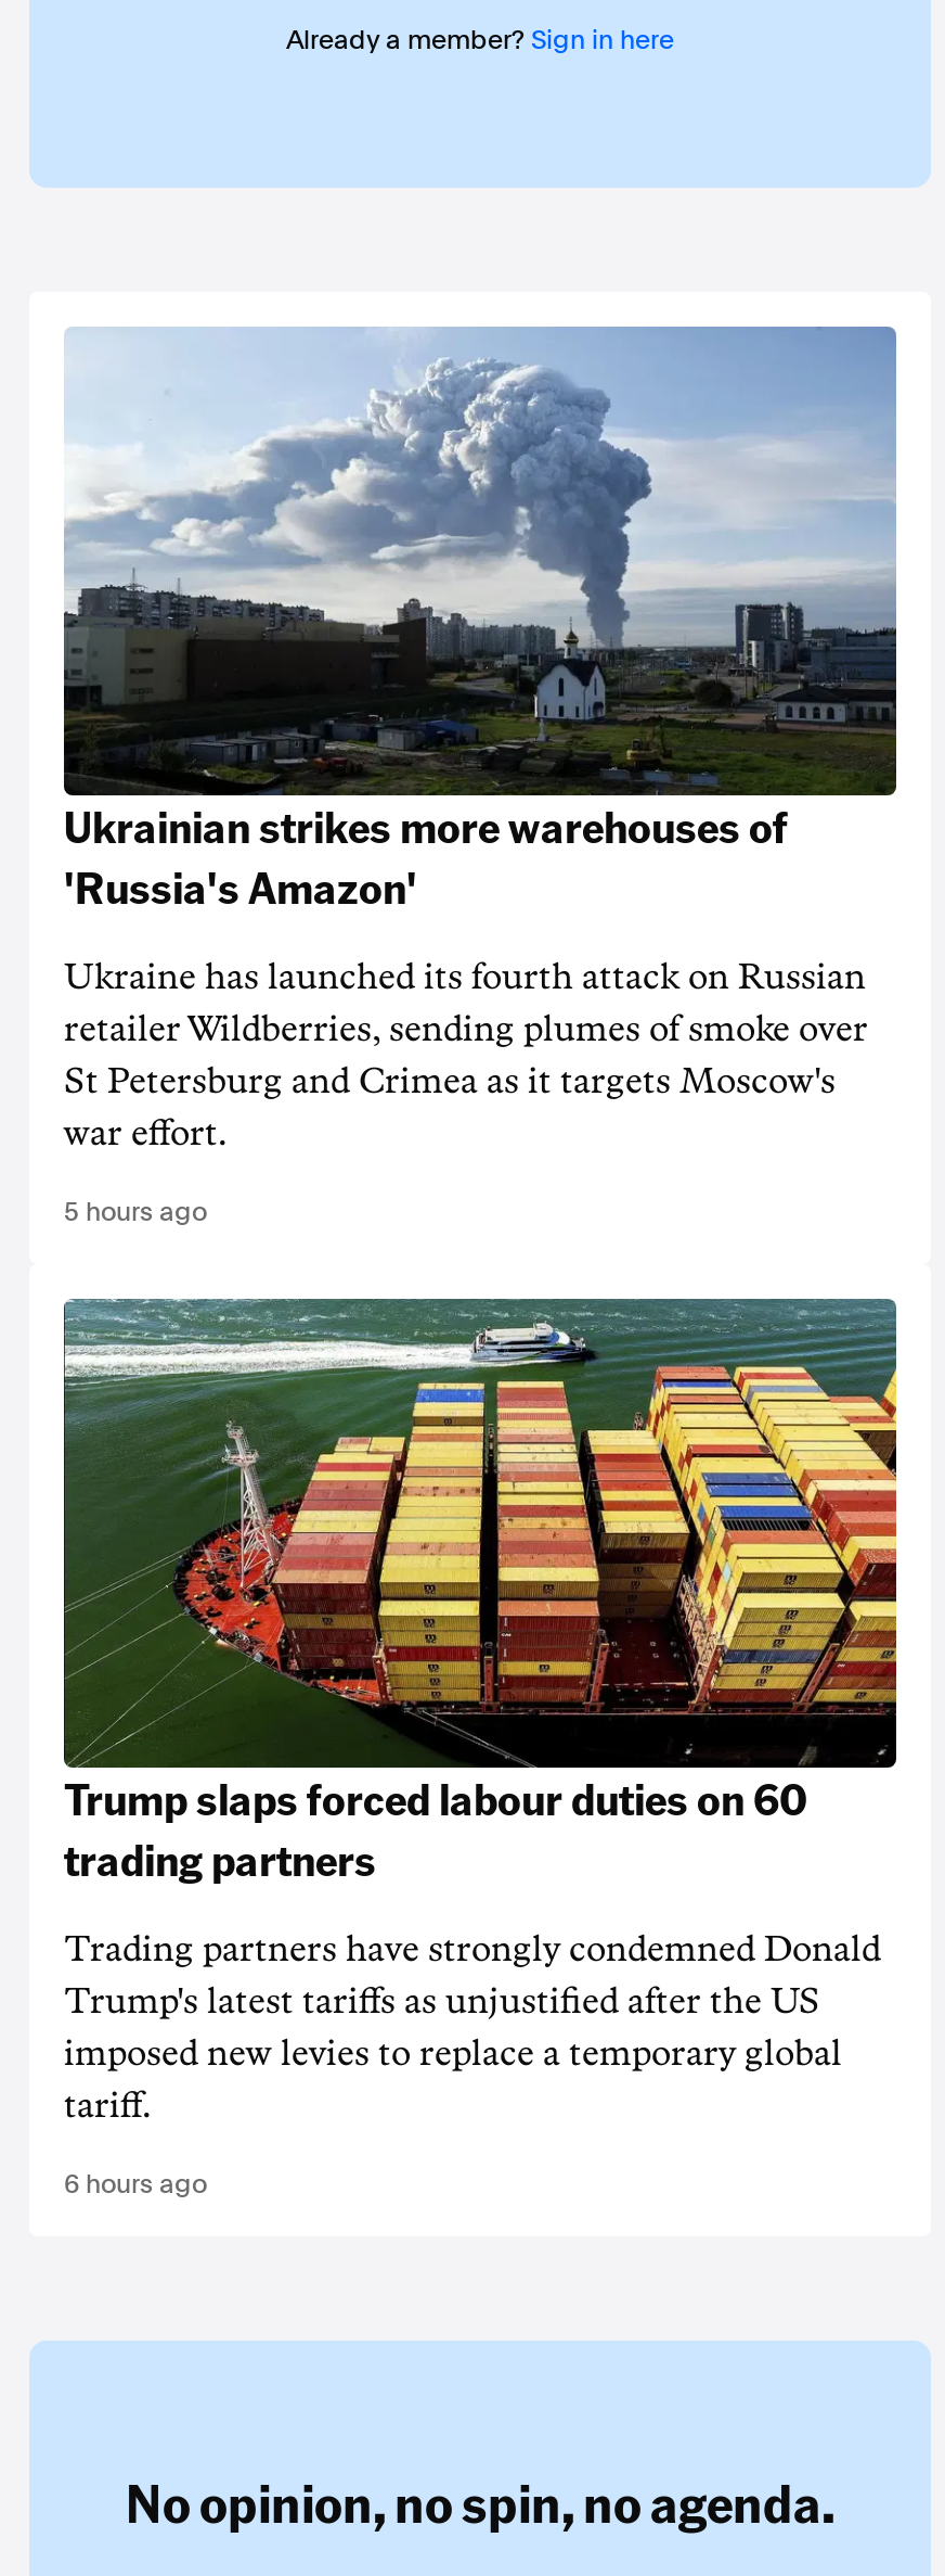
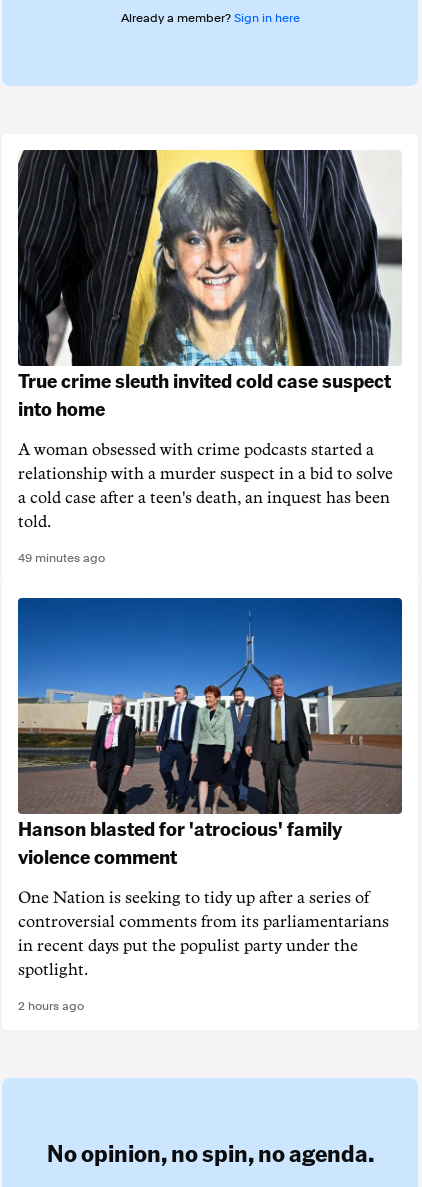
[64,324,898,915] [image] | Ukrainian strikes more warehouses of | 'Russia's Amazon' -> [17,149,402,421] [image] | True crime sleuth invited cold case suspect | into home
[64,960,866,995] Ukraine has launched its fourth attack on Russian -> [18,442,374,458] A woman obsessed with crime podcasts started a
[64,1012,868,1047] retailer Wildberries, sending plumes of smoke over -> [18,466,393,482] relationship with a murder suspect in a bid to solve
[64,1064,836,1099] St Petersburg and Crimea as it targets Moscow's -> [18,490,390,506] a cold case after a teen's death, an inquest has been
[64,1117,226,1151] war effort. -> [18,514,51,530] told.
[64,1197,207,1227] 5 hours ago -> [18,551,105,565] 49 minutes ago
[62,1299,898,1887] [image] | Trump slaps forced labour duties on 60 | trading partners -> [17,597,403,869] [image] | Hanson blasted for 'atrocious' family | violence comment
[64,1933,881,1967] Trading partners have strongly condemned Donald -> [18,890,369,906] One Nation is seeking to tidy up after a series of
[64,1985,820,2019] Trump's latest tariffs as unjustified after the US -> [18,914,389,930] controversial comments from its parliamentarians
[64,2037,842,2071] imposed new levies to replace a temporary global -> [18,938,358,954] in recent days put the populist party under the
[64,2089,151,2124] tariff. -> [18,962,88,978] spotlight.
[64,2169,207,2199] 6 hours ago -> [18,999,84,1013] 2 hours ago

